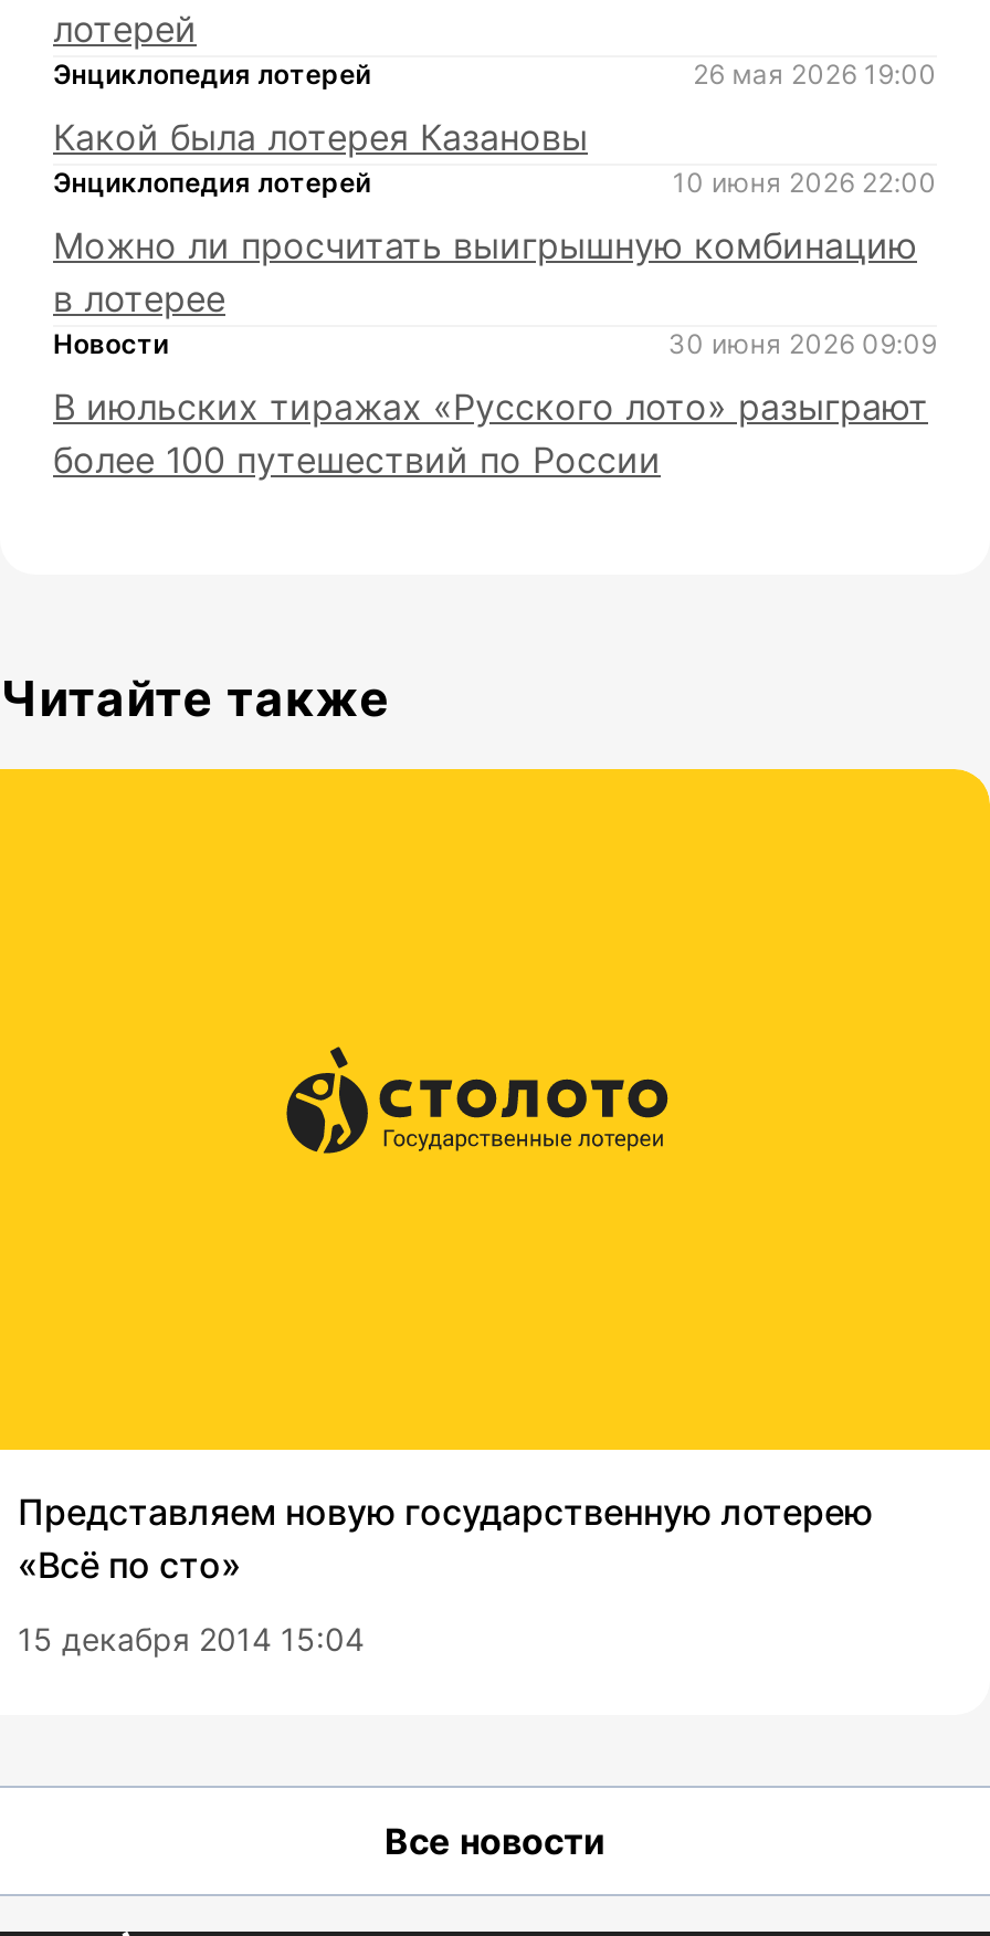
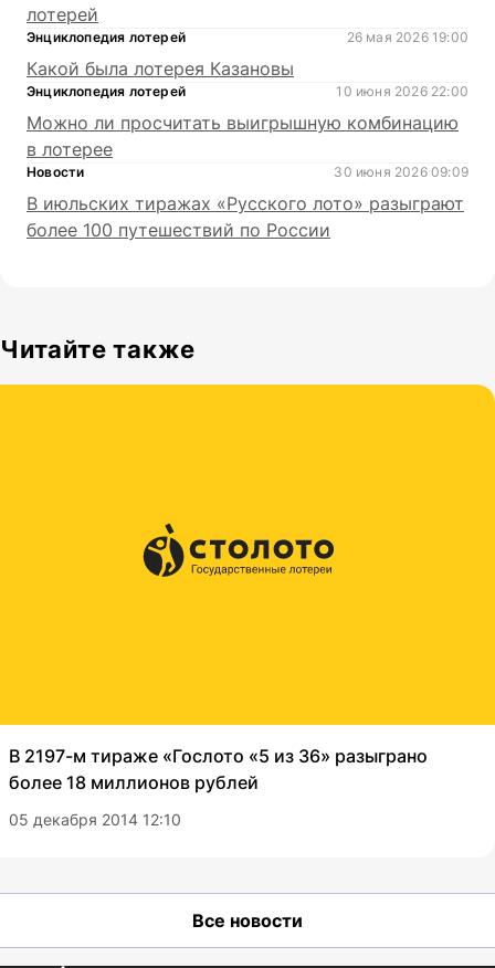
[18,1490,873,1587] Представляем новую государственную лотерею | «Всё по сто» -> [9,745,428,794] В 2197-м тираже «Гослото «5 из 36» разыграно | более 18 миллионов рублей
[18,1620,365,1658] 15 декабря 2014 15:04 -> [9,810,181,829] 05 декабря 2014 12:10

